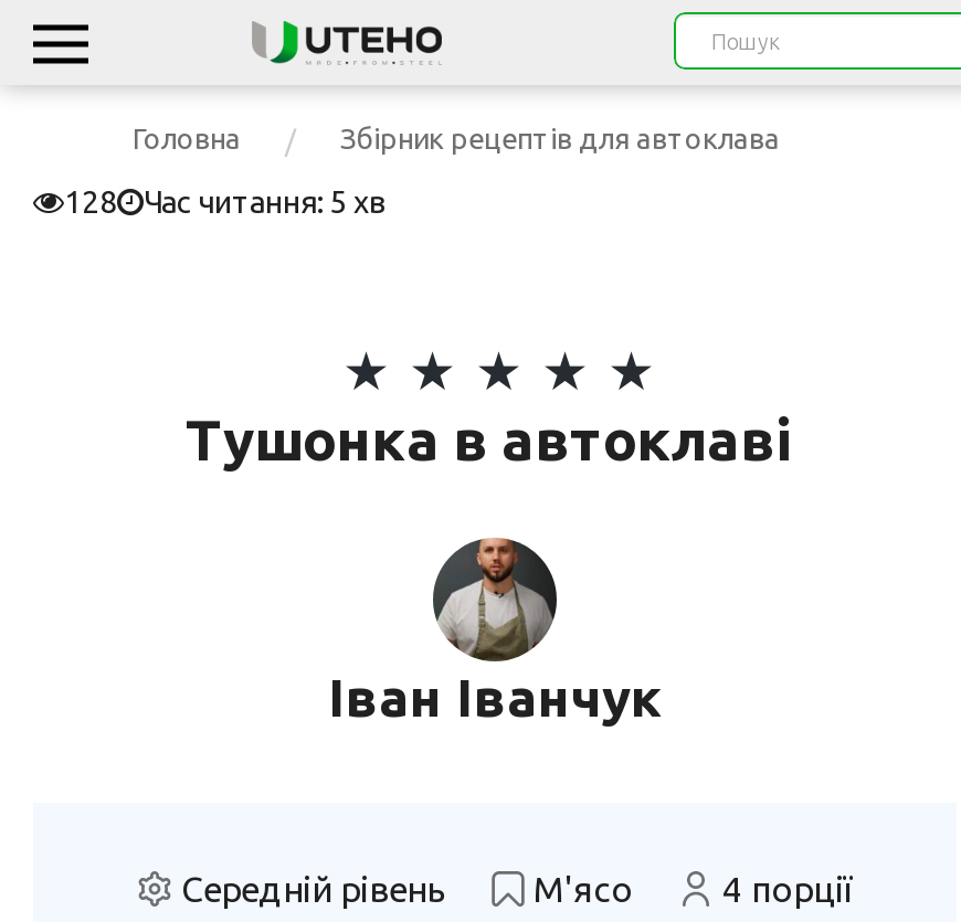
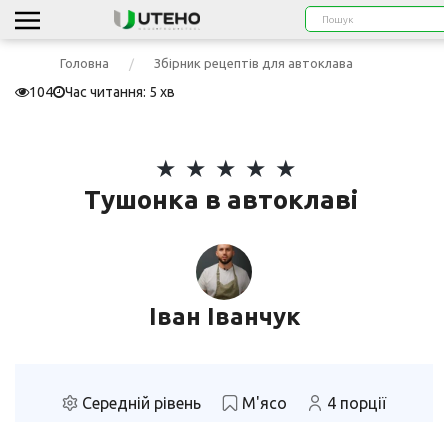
[64,184,387,220] 128 Час читання: 5 хв -> [29,84,175,100] 104 Час читання: 5 хв

